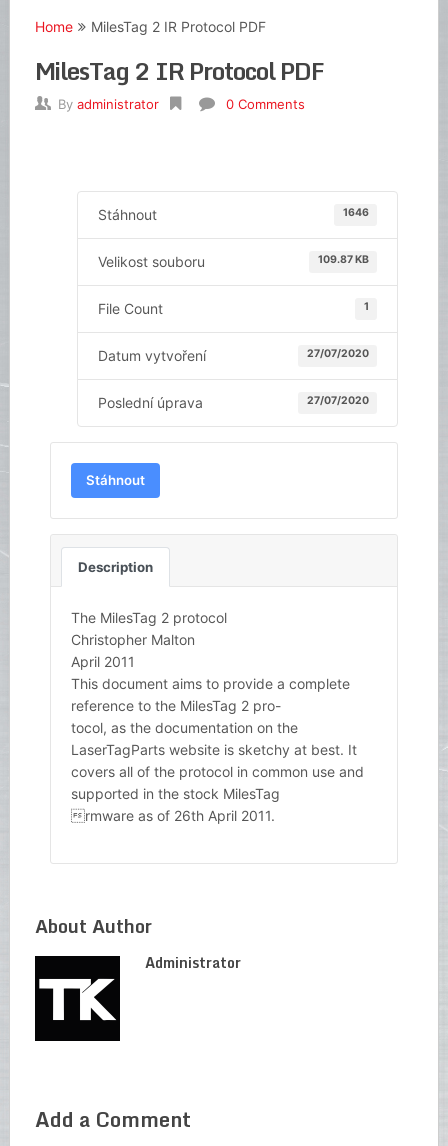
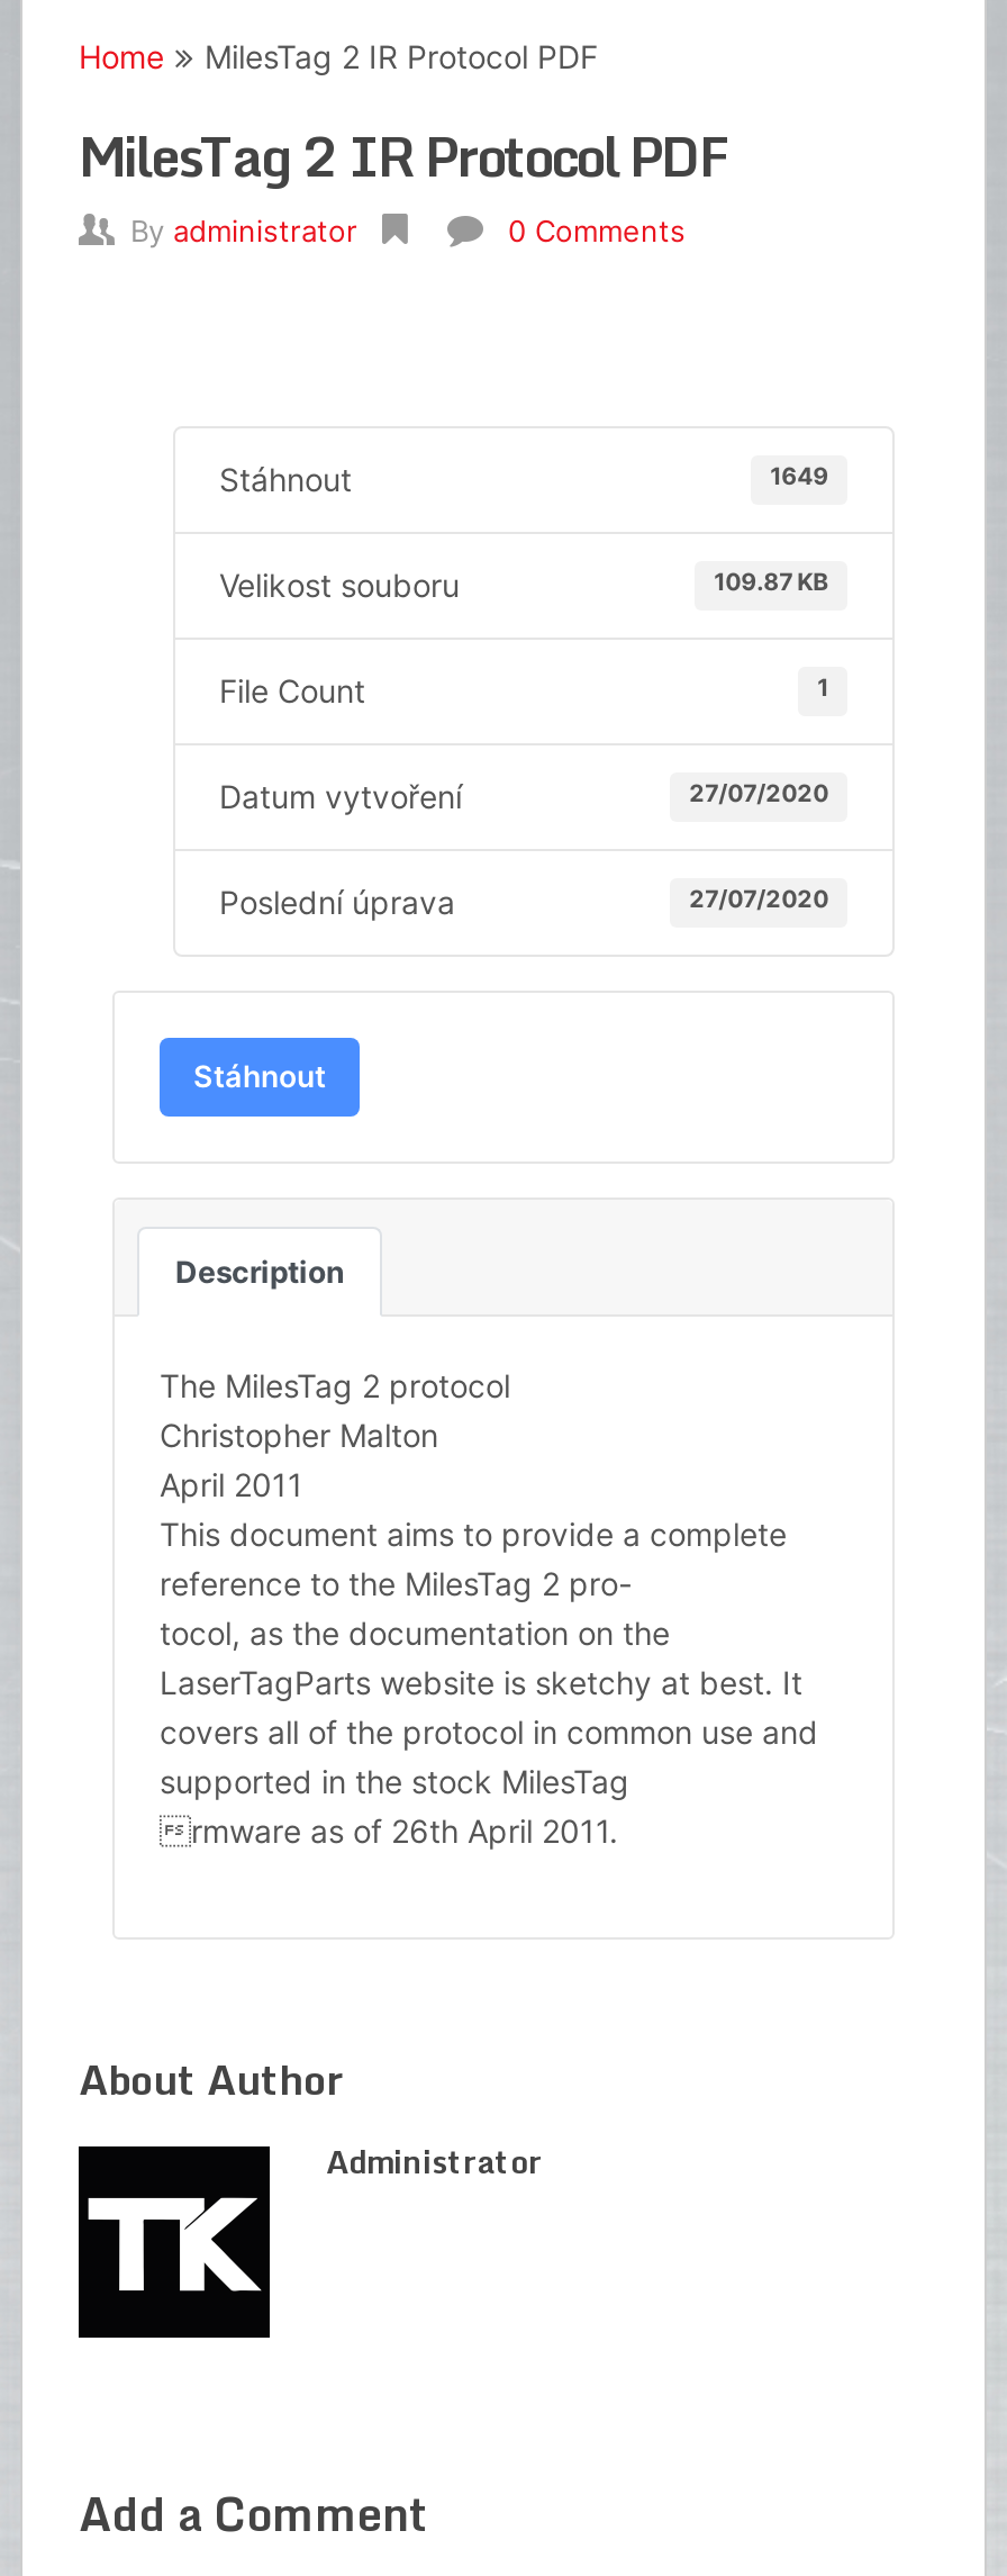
[343,206,369,219] 1646 -> [770,461,829,491] 1649

